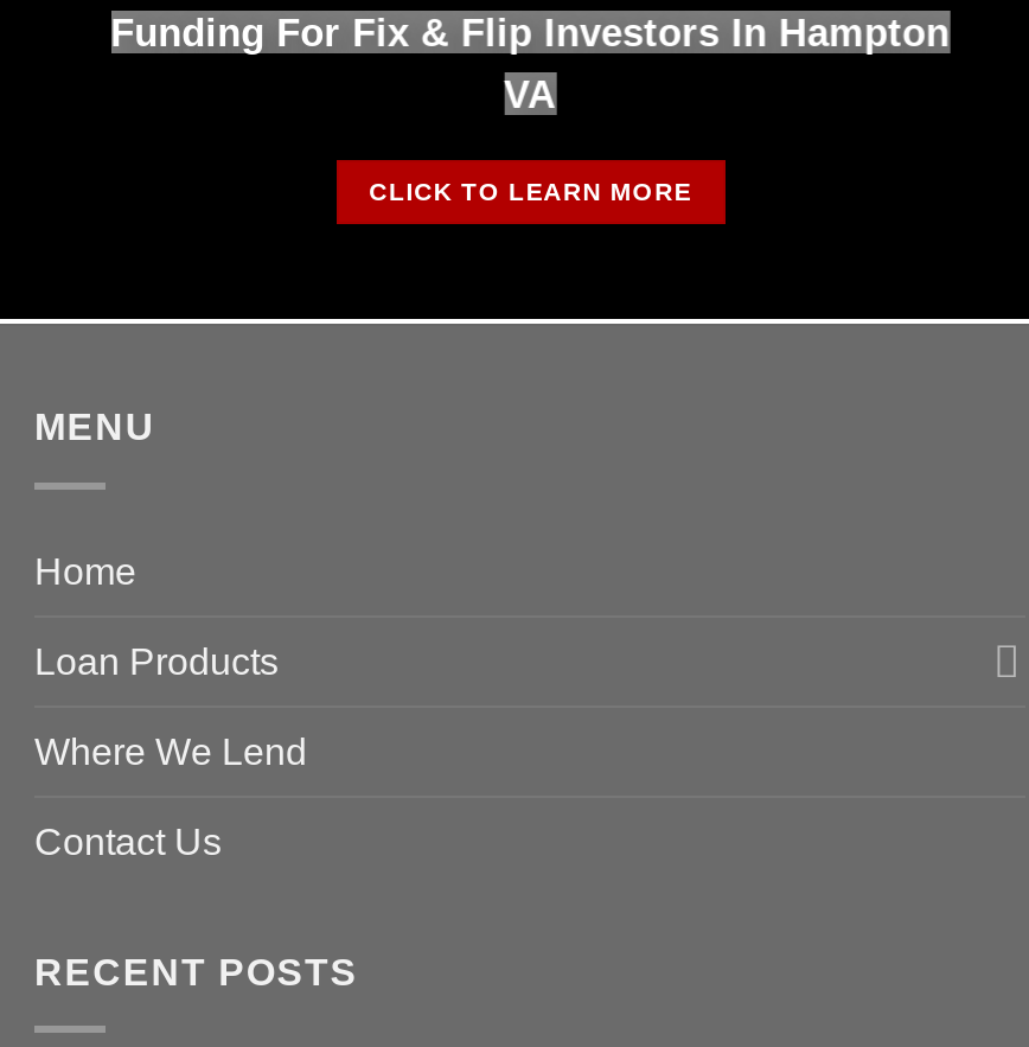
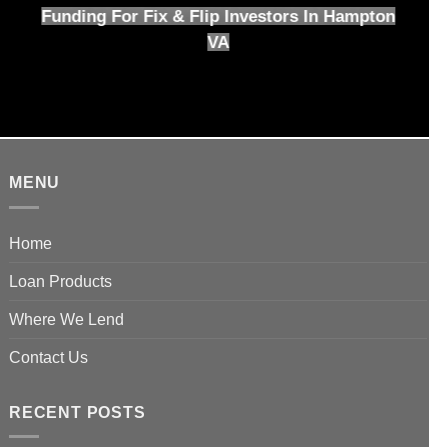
[368,176,691,205] CLICK TO LEARN MORE -> none

